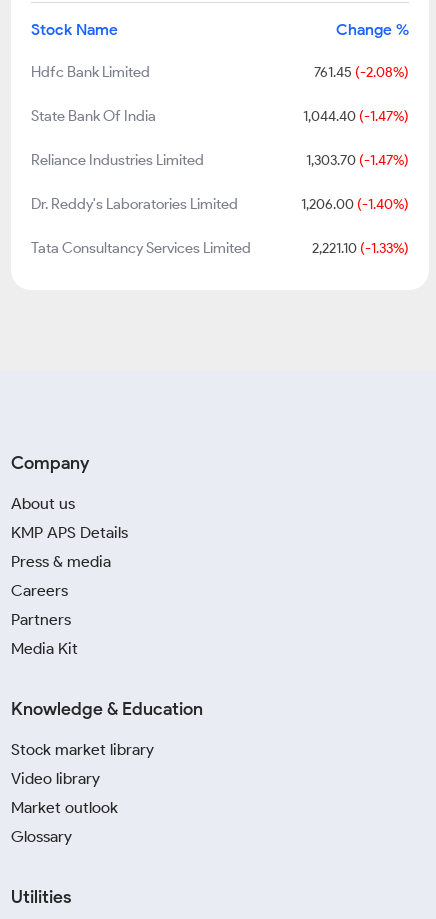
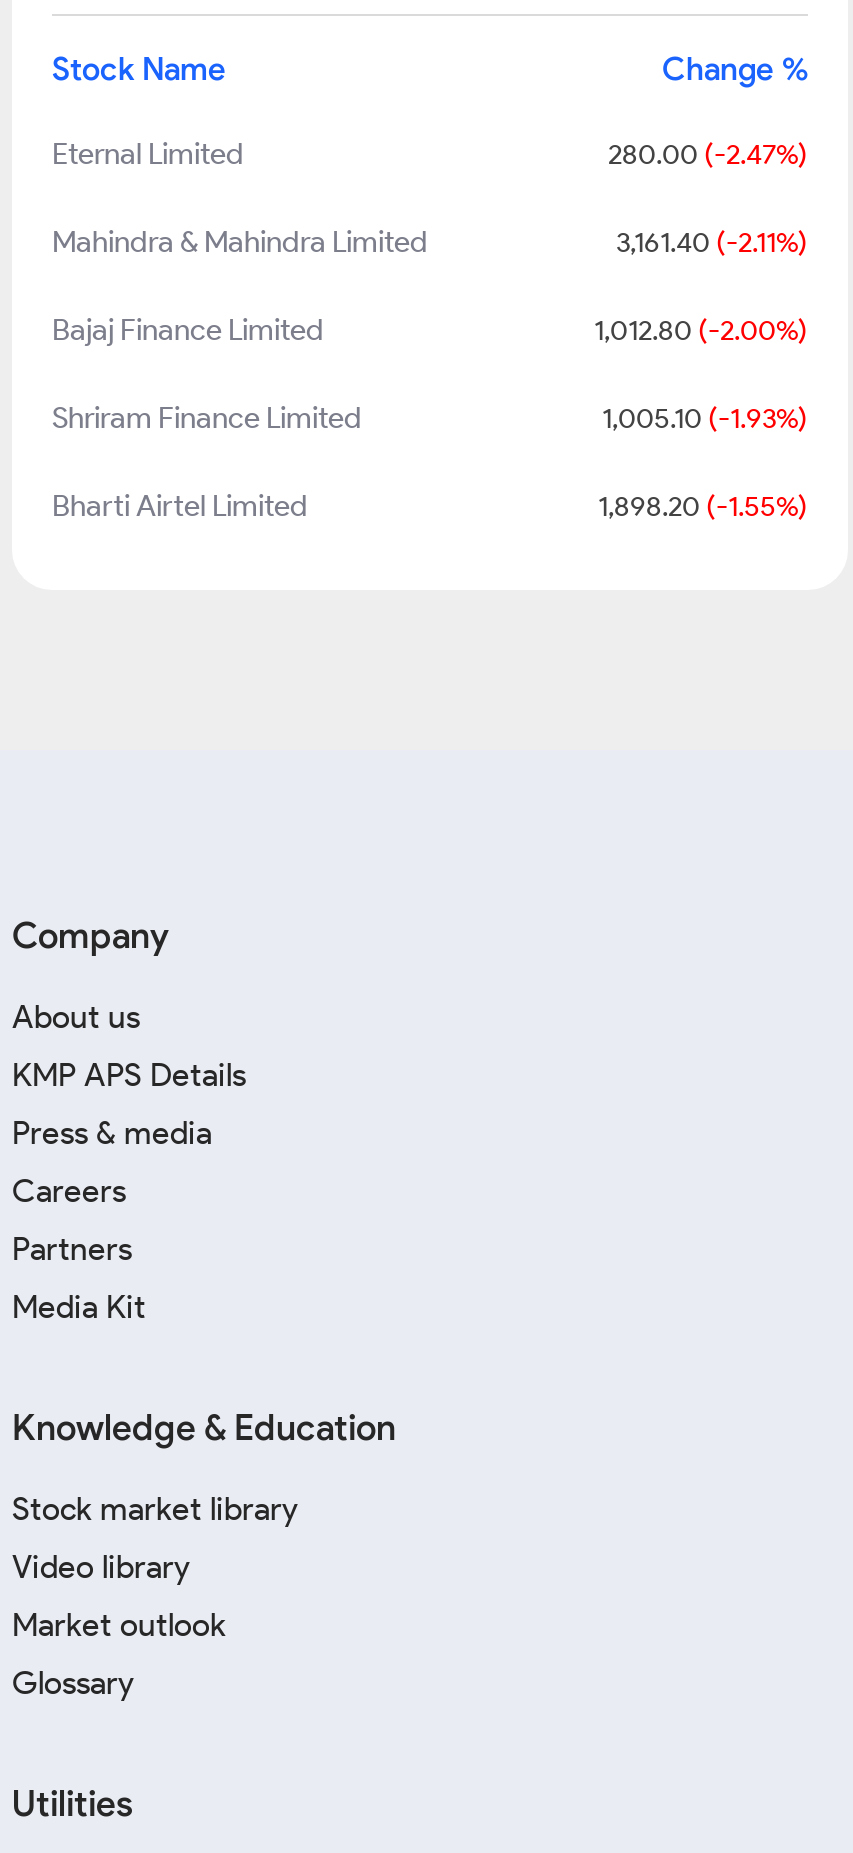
[31,63,409,81] Hdfc Bank Limited | 761.45 (-2.08%) -> [52,136,808,172] Eternal Limited | 280.00 (-2.47%)
[31,107,409,125] State Bank Of India | 1,044.40 (-1.47%) -> [52,224,808,260] Mahindra & Mahindra Limited | 3,161.40 (-2.11%)
[31,151,409,169] Reliance Industries Limited | 1,303.70 (-1.47%) -> [52,312,808,348] Bajaj Finance Limited | 1,012.80 (-2.00%)
[31,195,409,213] Dr. Reddy's Laboratories Limited | 1,206.00 (-1.40%) -> [52,400,808,436] Shriram Finance Limited | 1,005.10 (-1.93%)
[31,239,409,257] Tata Consultancy Services Limited | 2,221.10 (-1.33%) -> [52,488,808,524] Bharti Airtel Limited | 1,898.20 (-1.55%)

